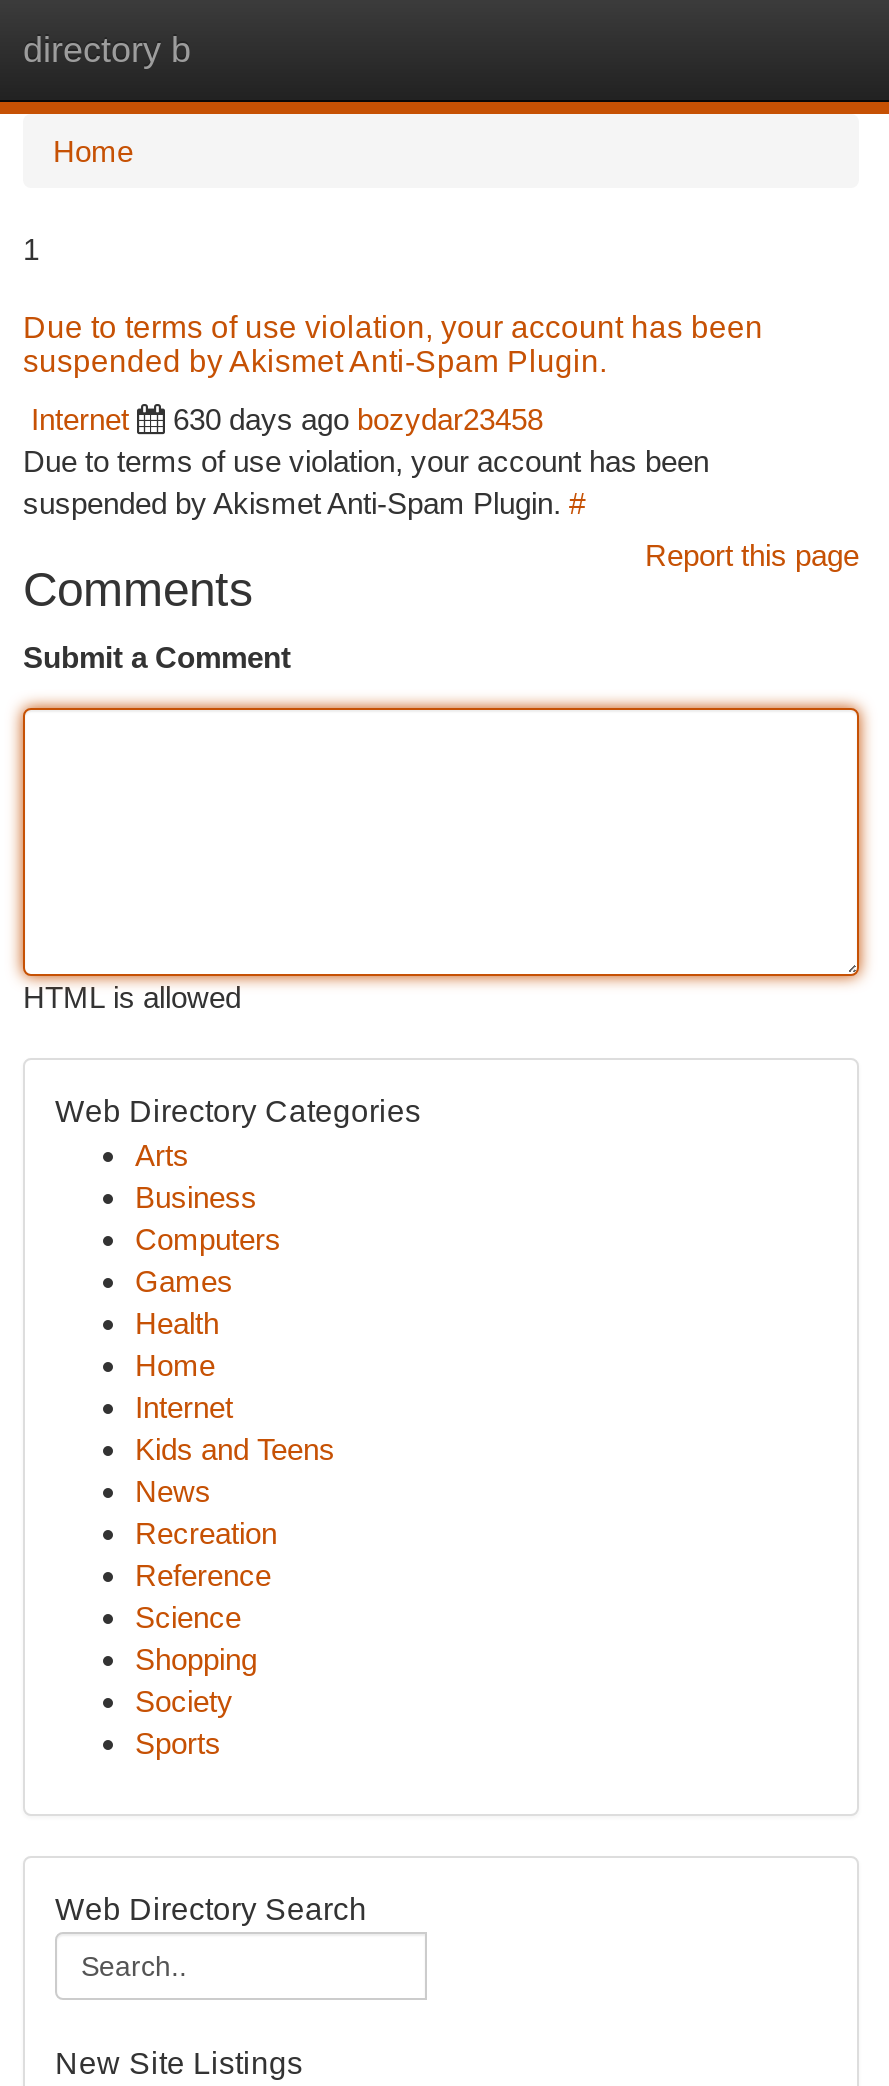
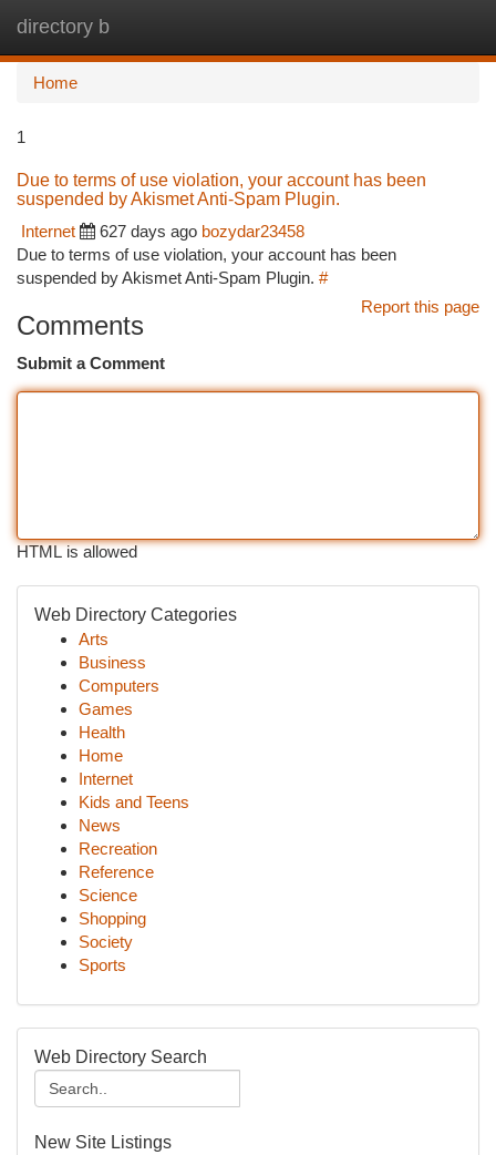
[173,402,543,436] 630 days ago bozydar23458 -> [100,222,304,241] 627 days ago bozydar23458

